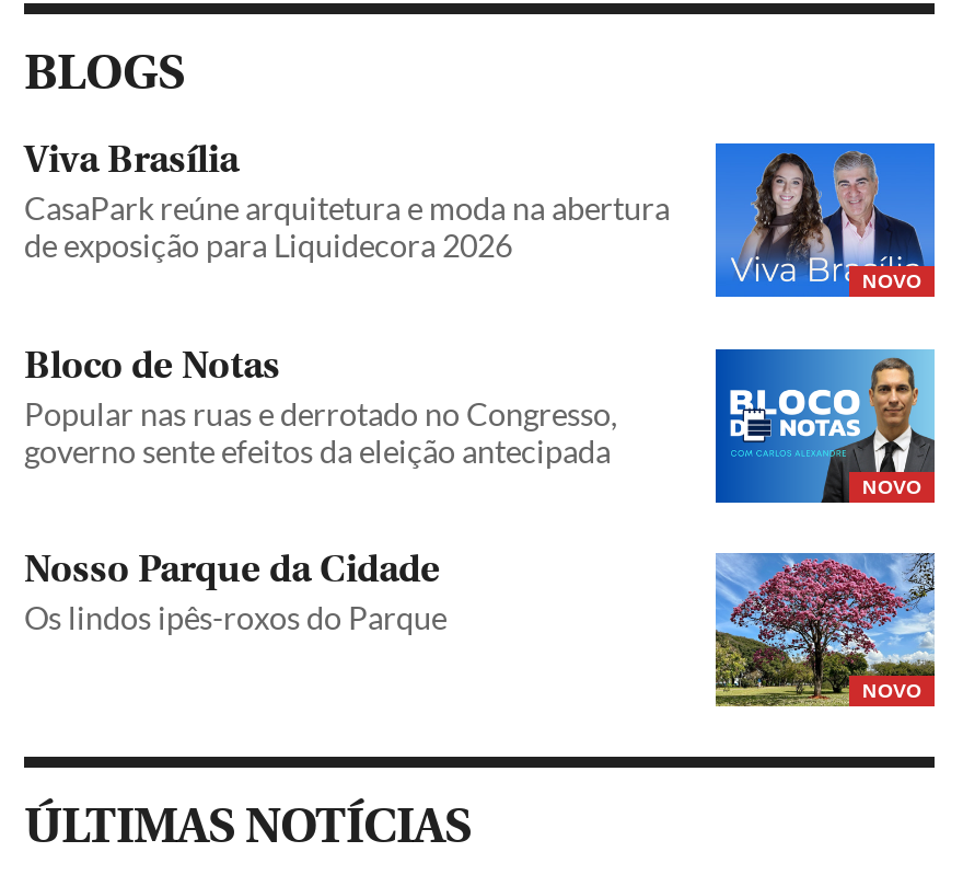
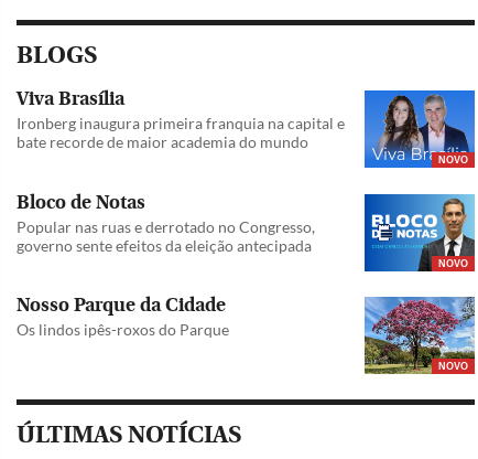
[24,190,670,265] CasaPark reúne arquitetura e moda na abertura | de exposição para Liquidecora 2026 -> [17,114,345,151] Ironberg inaugura primeira franquia na capital e | bate recorde de maior academia do mundo

